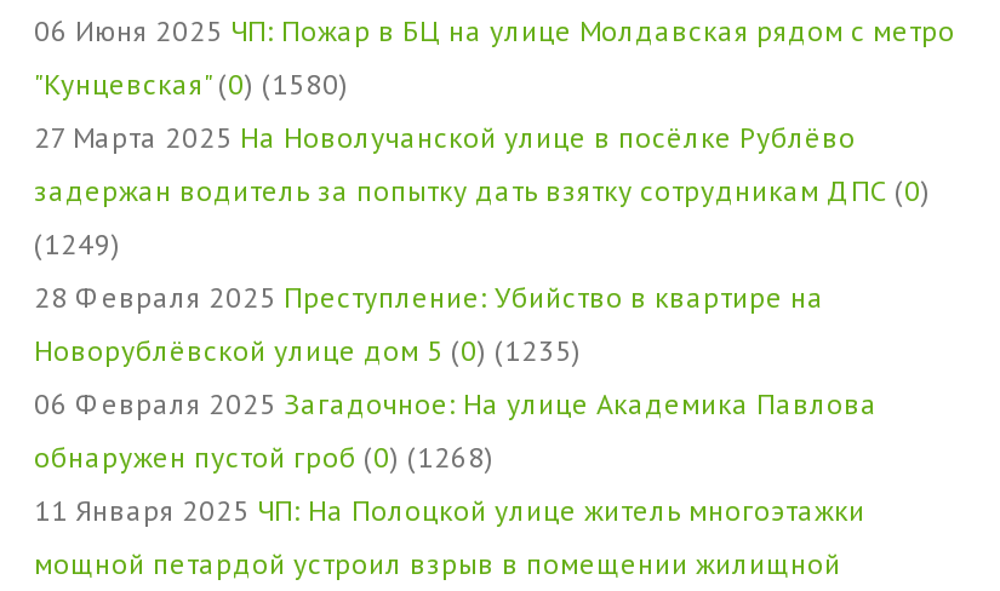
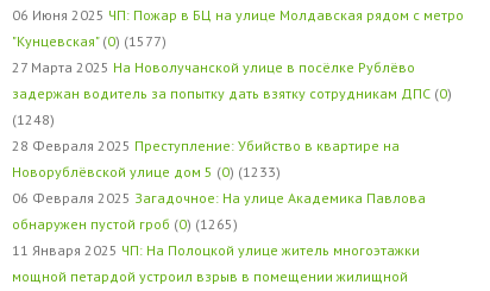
[34,64,349,101] "Кунцевская" (0) (1580) -> [12,31,167,49] "Кунцевская" (0) (1577)
[34,224,121,260] (1249) -> [12,110,55,128] (1248)
[34,331,582,367] Новорублёвской улице дом 5 (0) (1235) -> [12,162,281,180] Новорублёвской улице дом 5 (0) (1233)
[34,437,495,474] обнаружен пустой гроб (0) (1268) -> [12,214,238,232] обнаружен пустой гроб (0) (1265)

